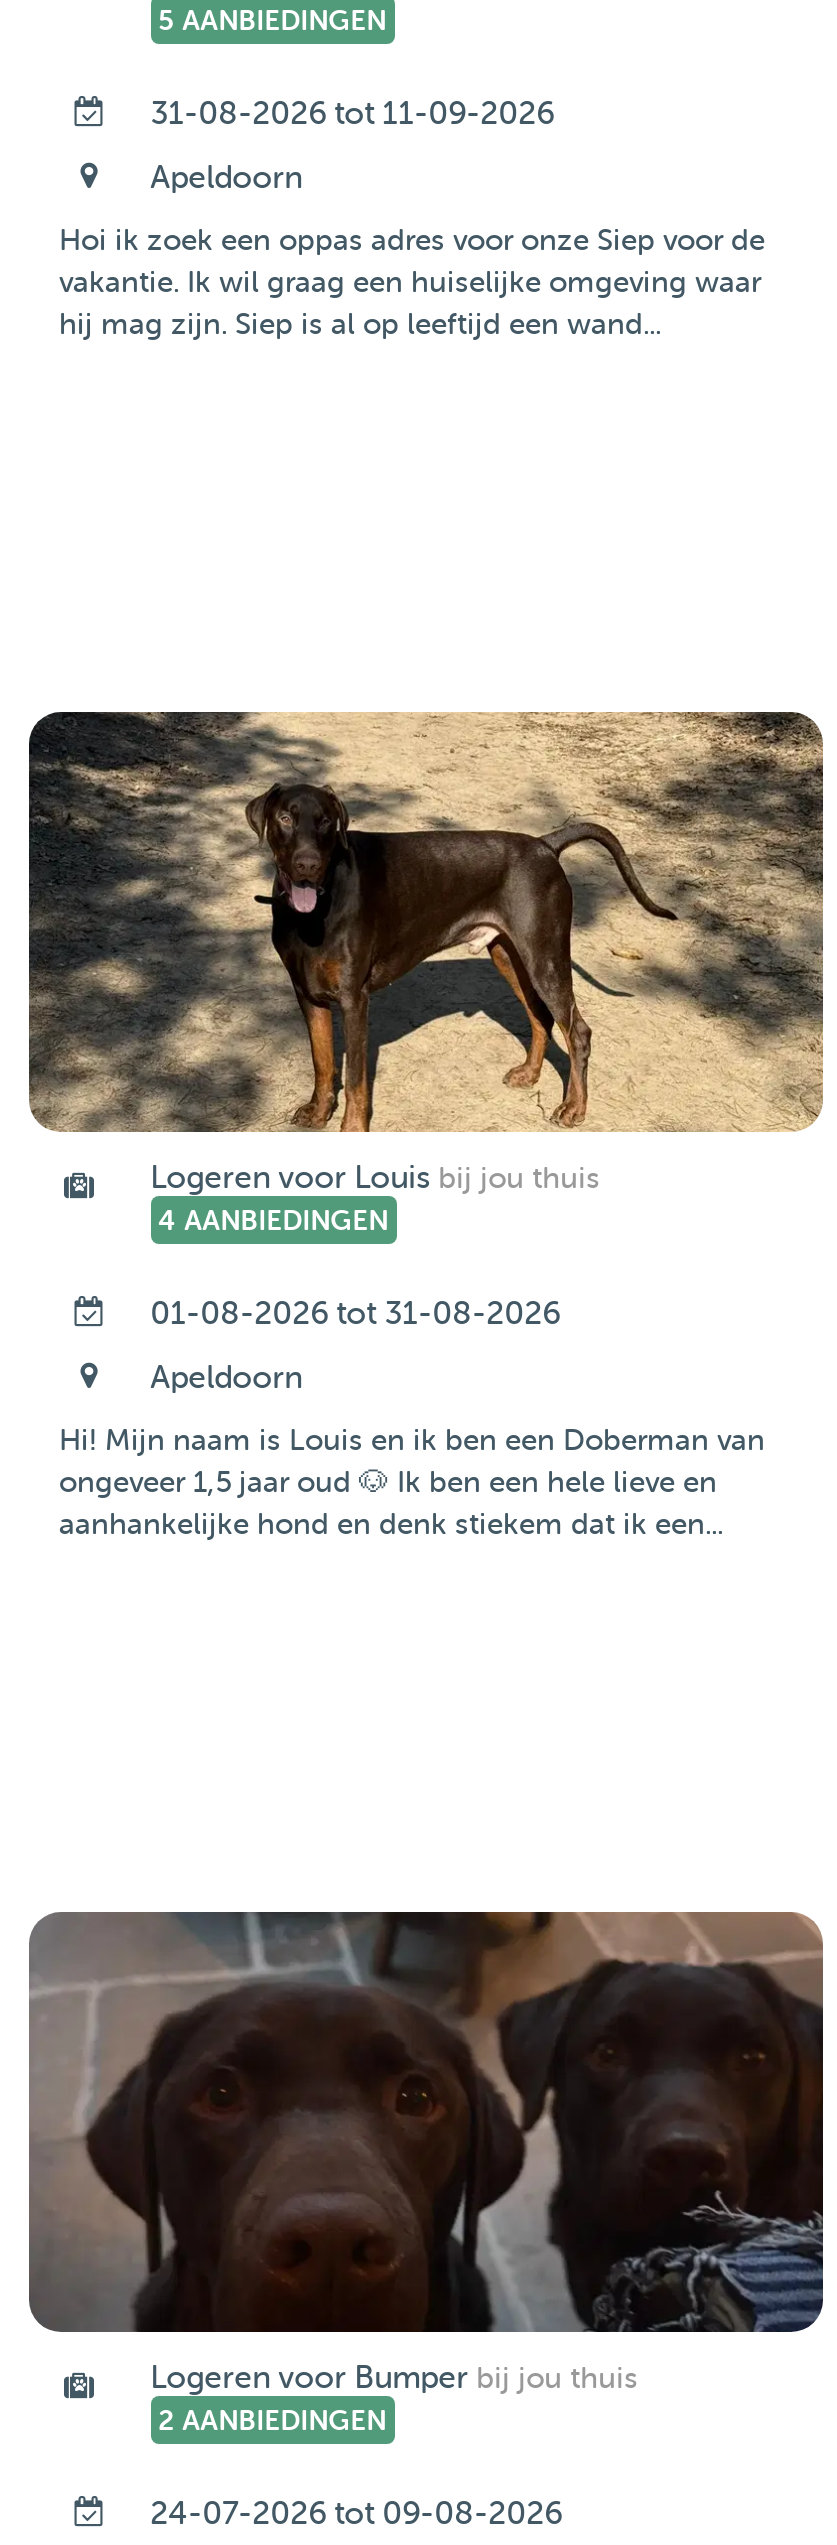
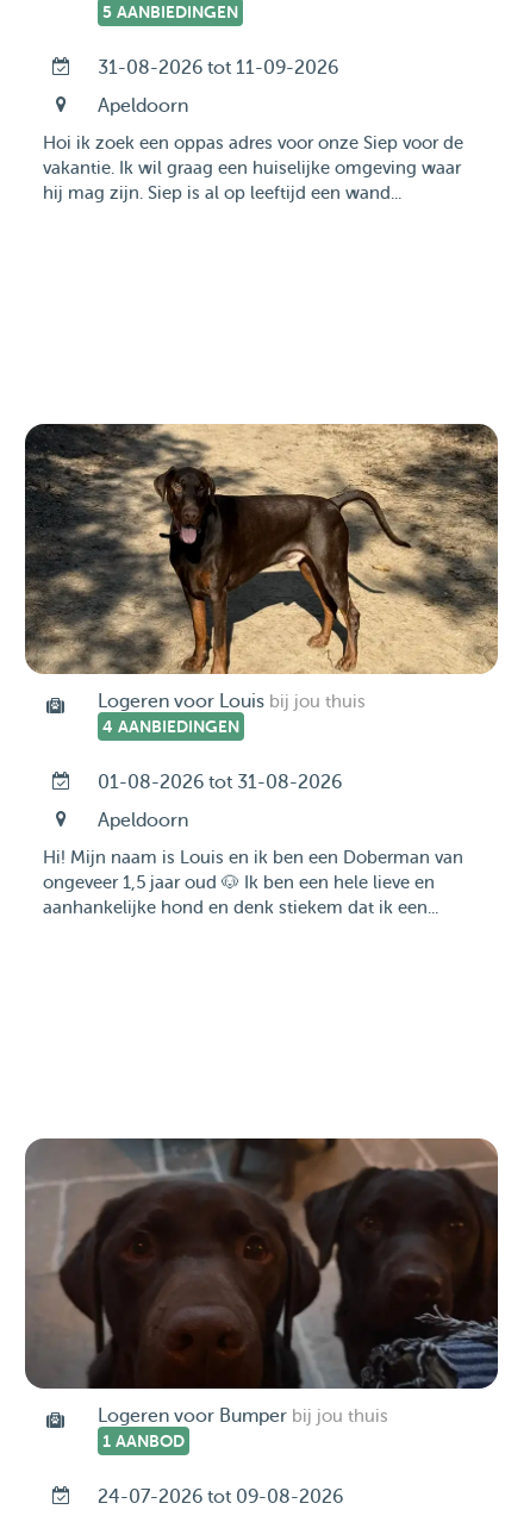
[158,2404,386,2436] 2 AANBIEDINGEN -> [102,1431,184,1451] 1 AANBOD

